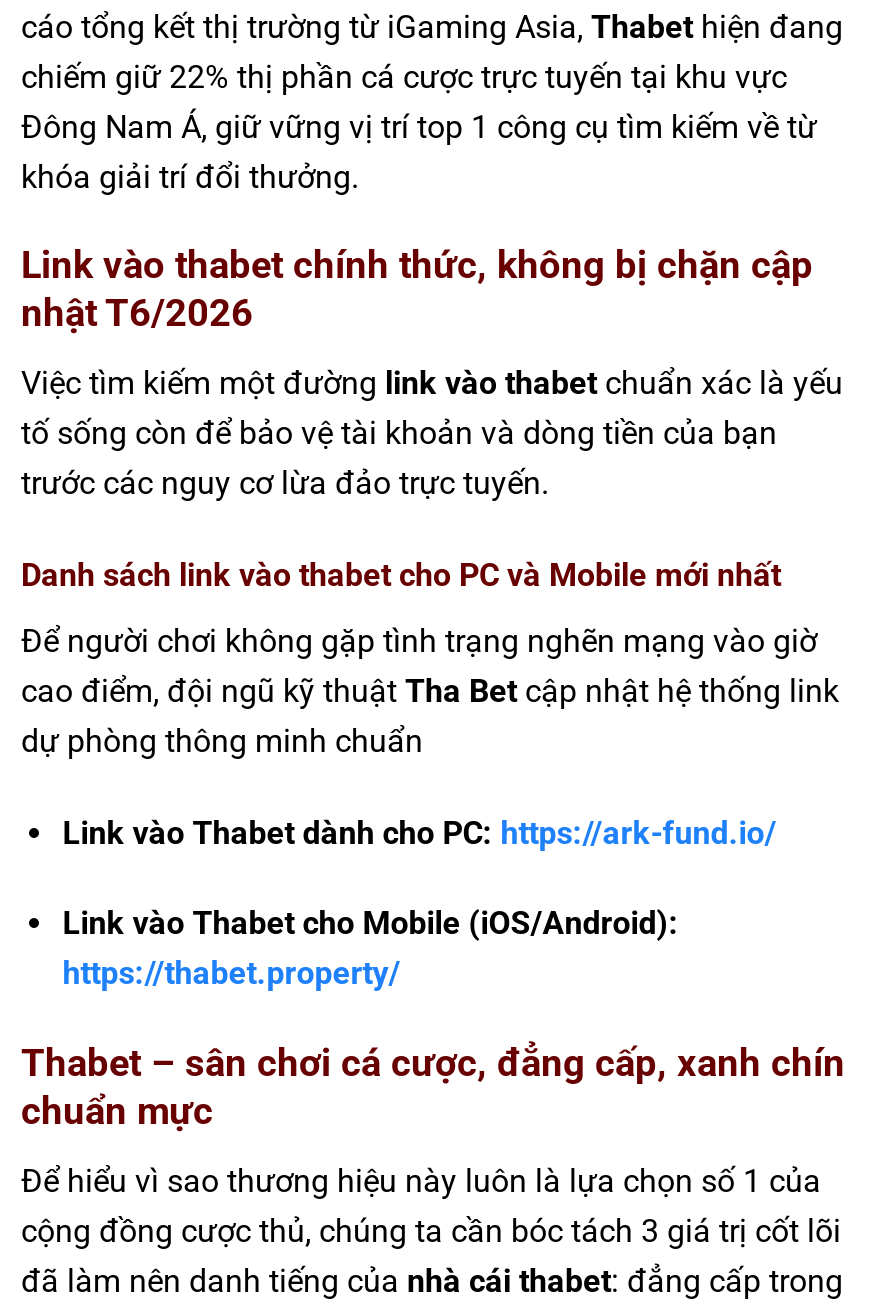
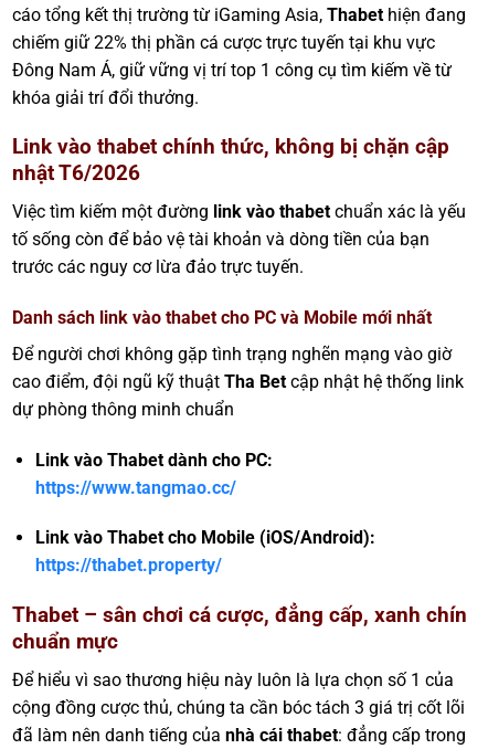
[63,813,777,851] Link vào Thabet dành cho PC: https://ark-fund.io/ -> [35,449,272,498] Link vào Thabet dành cho PC: | https://www.tangmao.cc/

